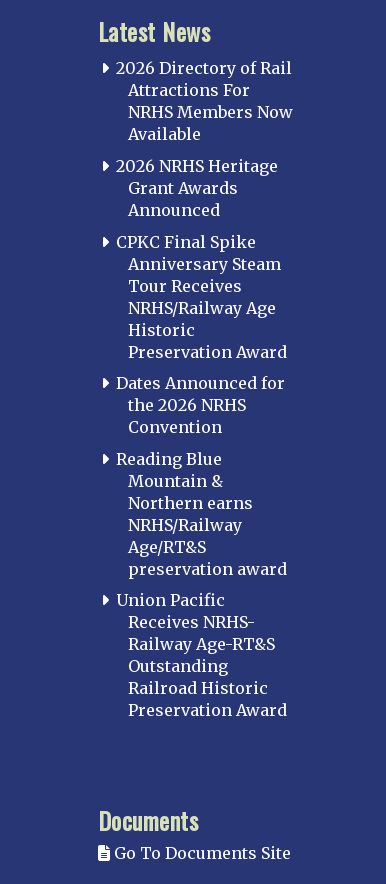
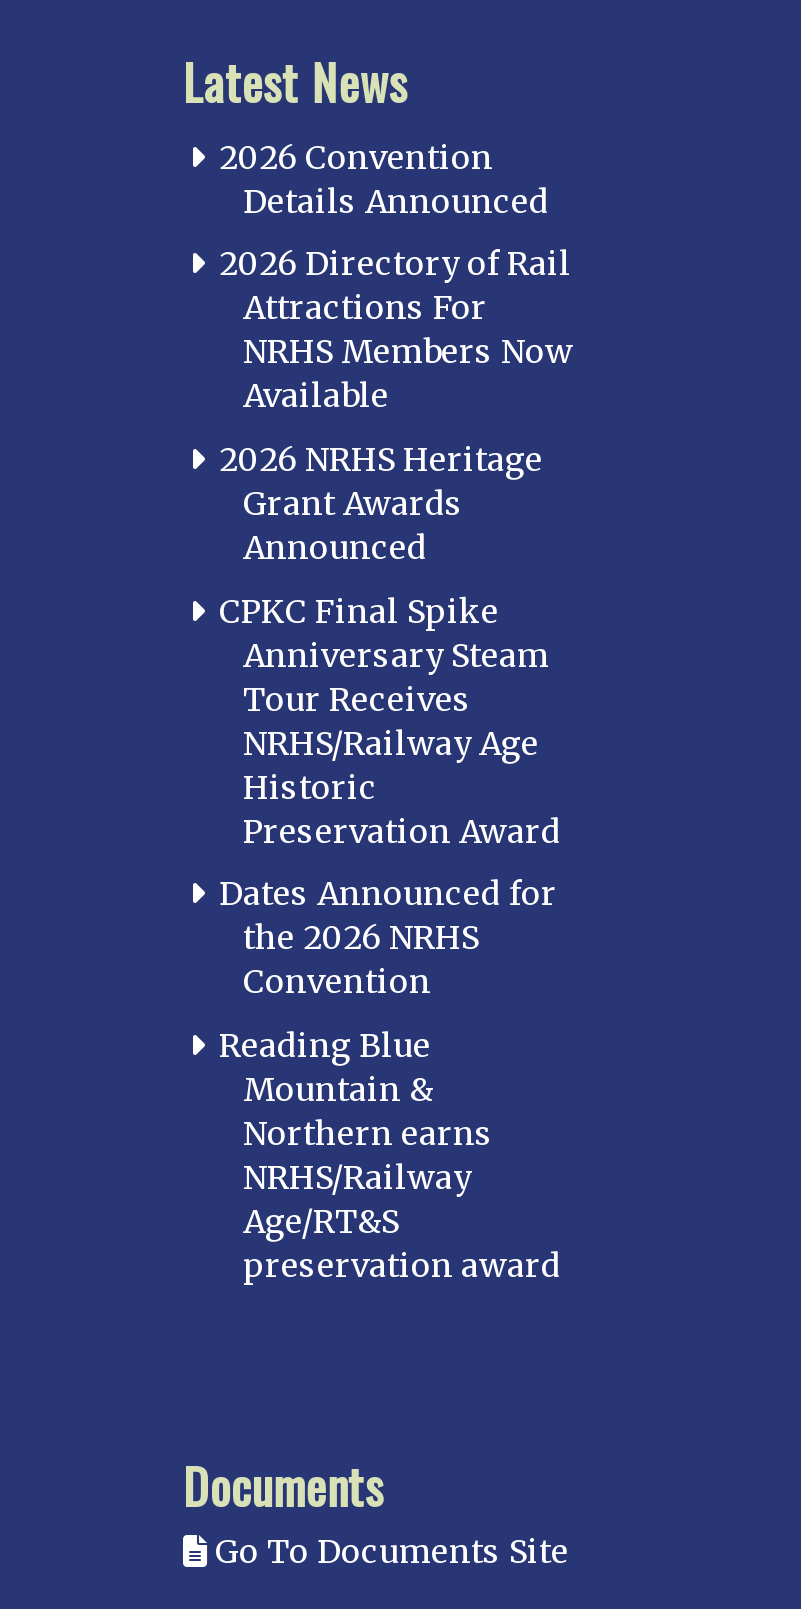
none -> [219,137,549,221] 2026 Convention | Details Announced
moved [116,58,293,579] -> [219,244,573,1285]: 2026 Directory of Rail | Attractions For | NRHS Members Now | ... | Age/RT&S | preservation award
[116,590,287,720] Union Pacific | Receives NRHS- | Railway Age-RT&S | Outstanding | Railroad Historic | Preservation Award -> none

